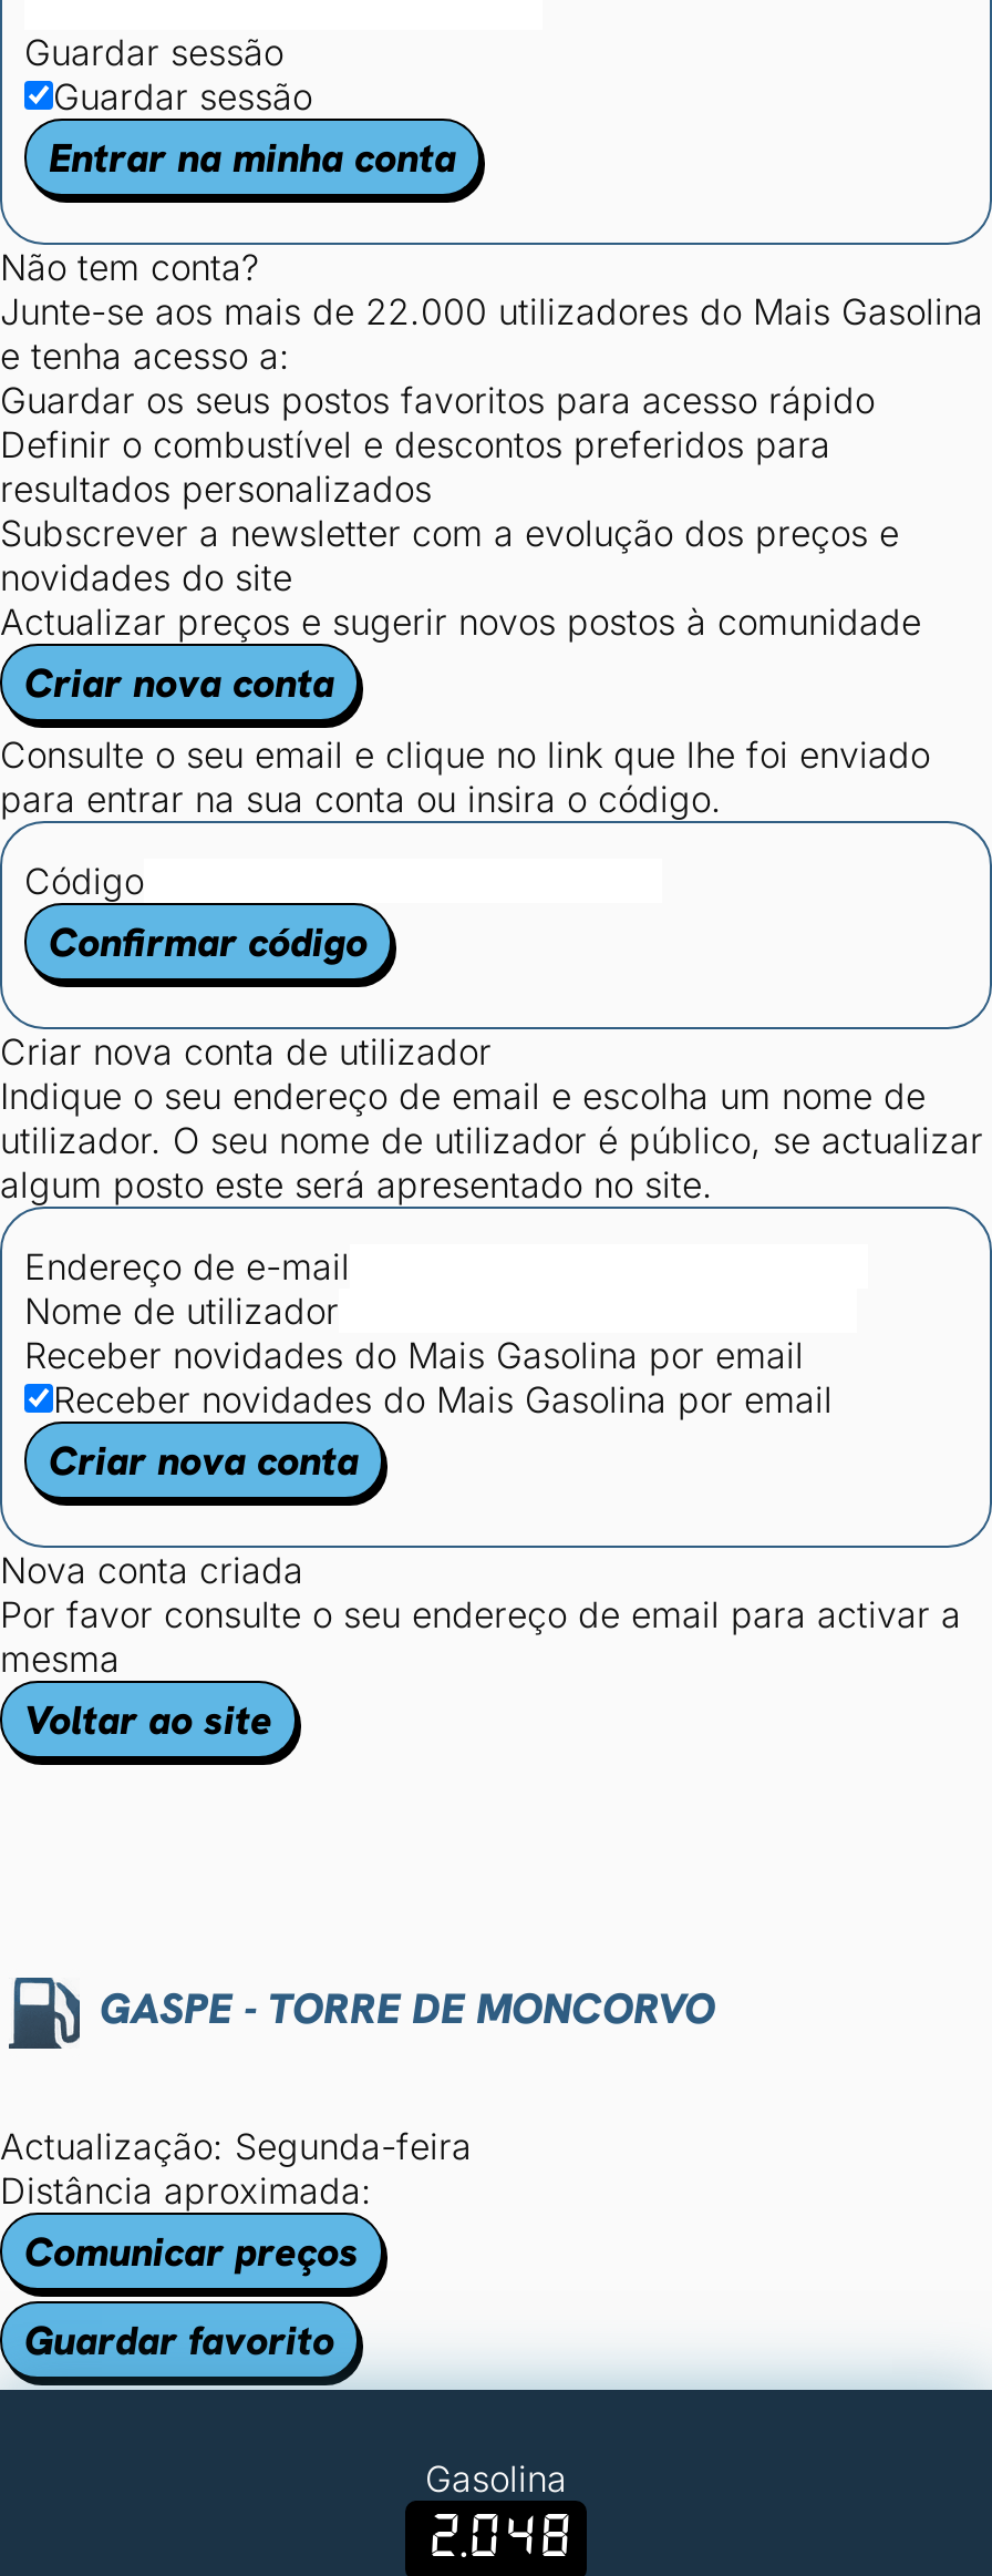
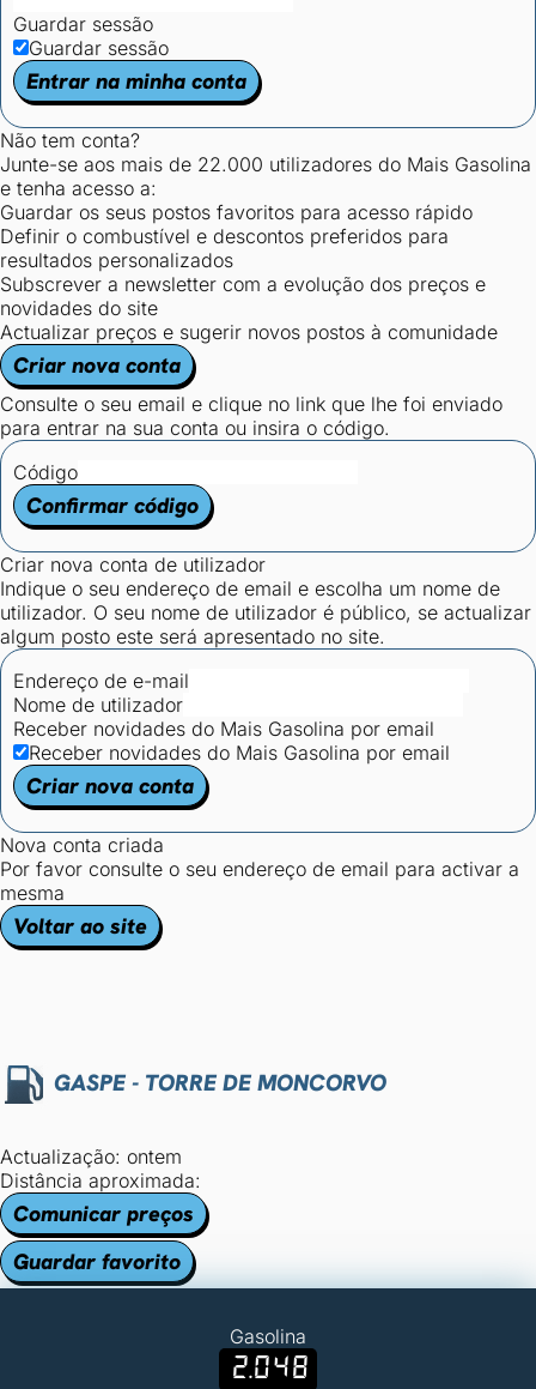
[0,2124,472,2168] Actualização: Segunda-feira -> [0,1145,182,1168] Actualização: ontem

